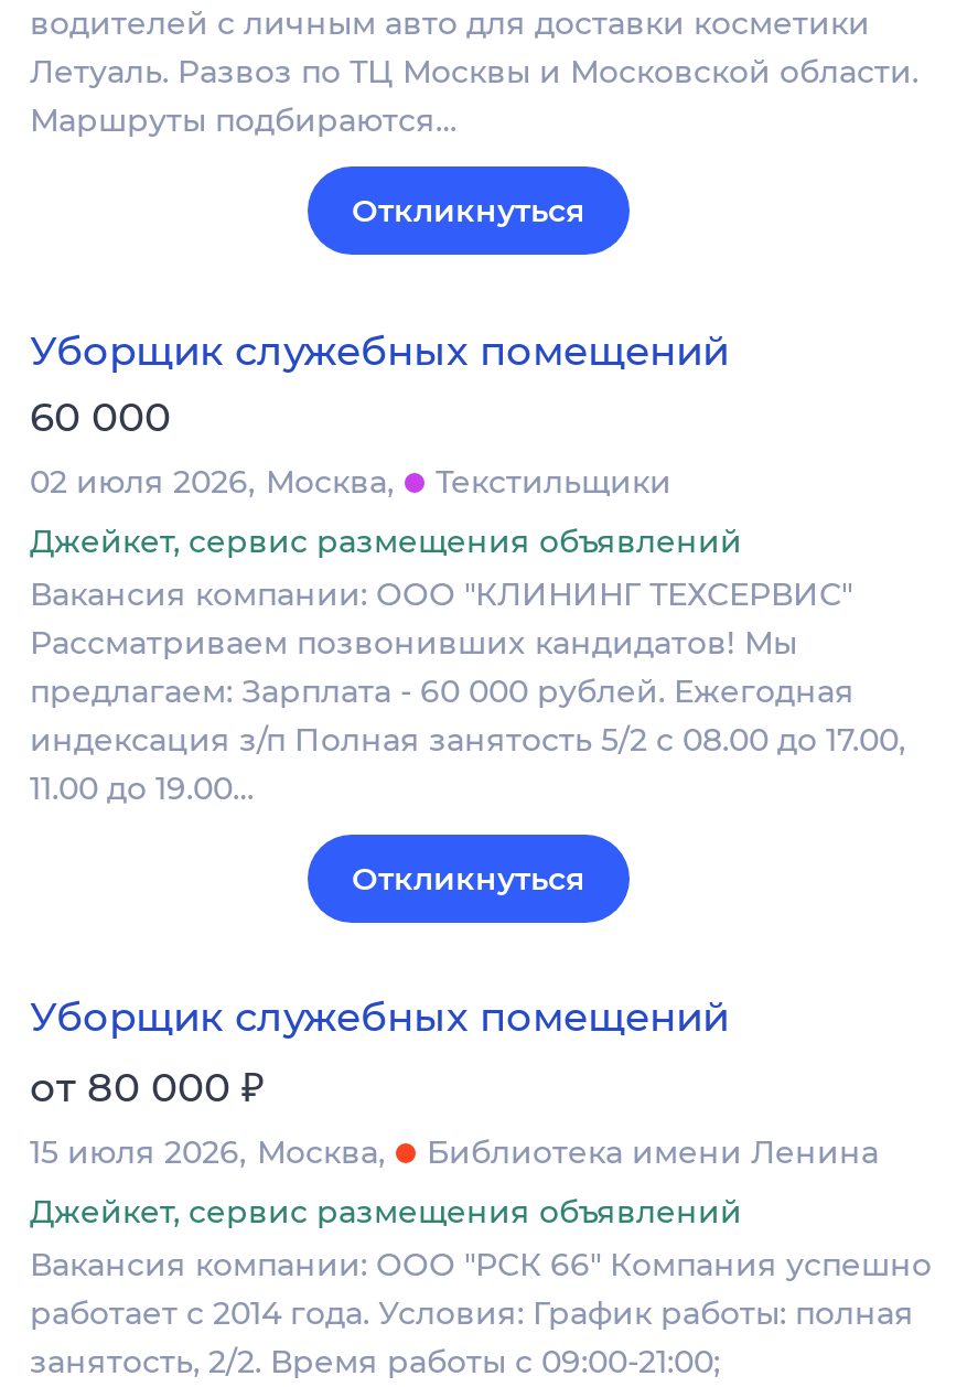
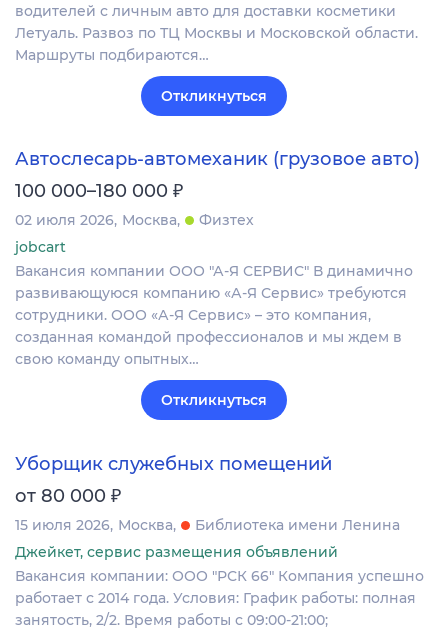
[30,327,729,442] Уборщик служебных помещений | 60 000 -> [15,148,420,202] Автослесарь-автомеханик (грузовое авто) | 100 000–180 000 ₽
[436,462,671,501] Текстильщики -> [199,211,254,229] Физтех
[30,521,905,808] Джейкет, сервис размещения объявлений | Вакансия компании: ООО "КЛИНИНГ ТЕХСЕРВИС" | Рассматриваем позвонивших кандидатов! Мы | предлагаем: Зарплата - 60 000 рублей. Ежегодная | индексация з/п Полная занятость 5/2 с 08.00 до 17.00, | 11.00 до 19.00… -> [15,238,413,368] jobcart | Вакансия компании ООО "А-Я СЕРВИС" В динамично | развивающуюся компанию «А-Я Сервис» требуются | сотрудники. ООО «А-Я Сервис» – это компания, | созданная командой профессионалов и мы ждем в | свою команду опытных…

